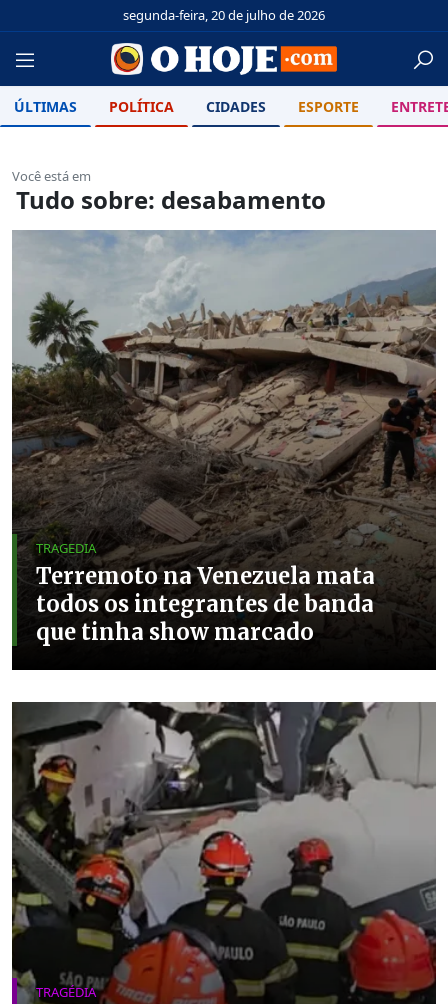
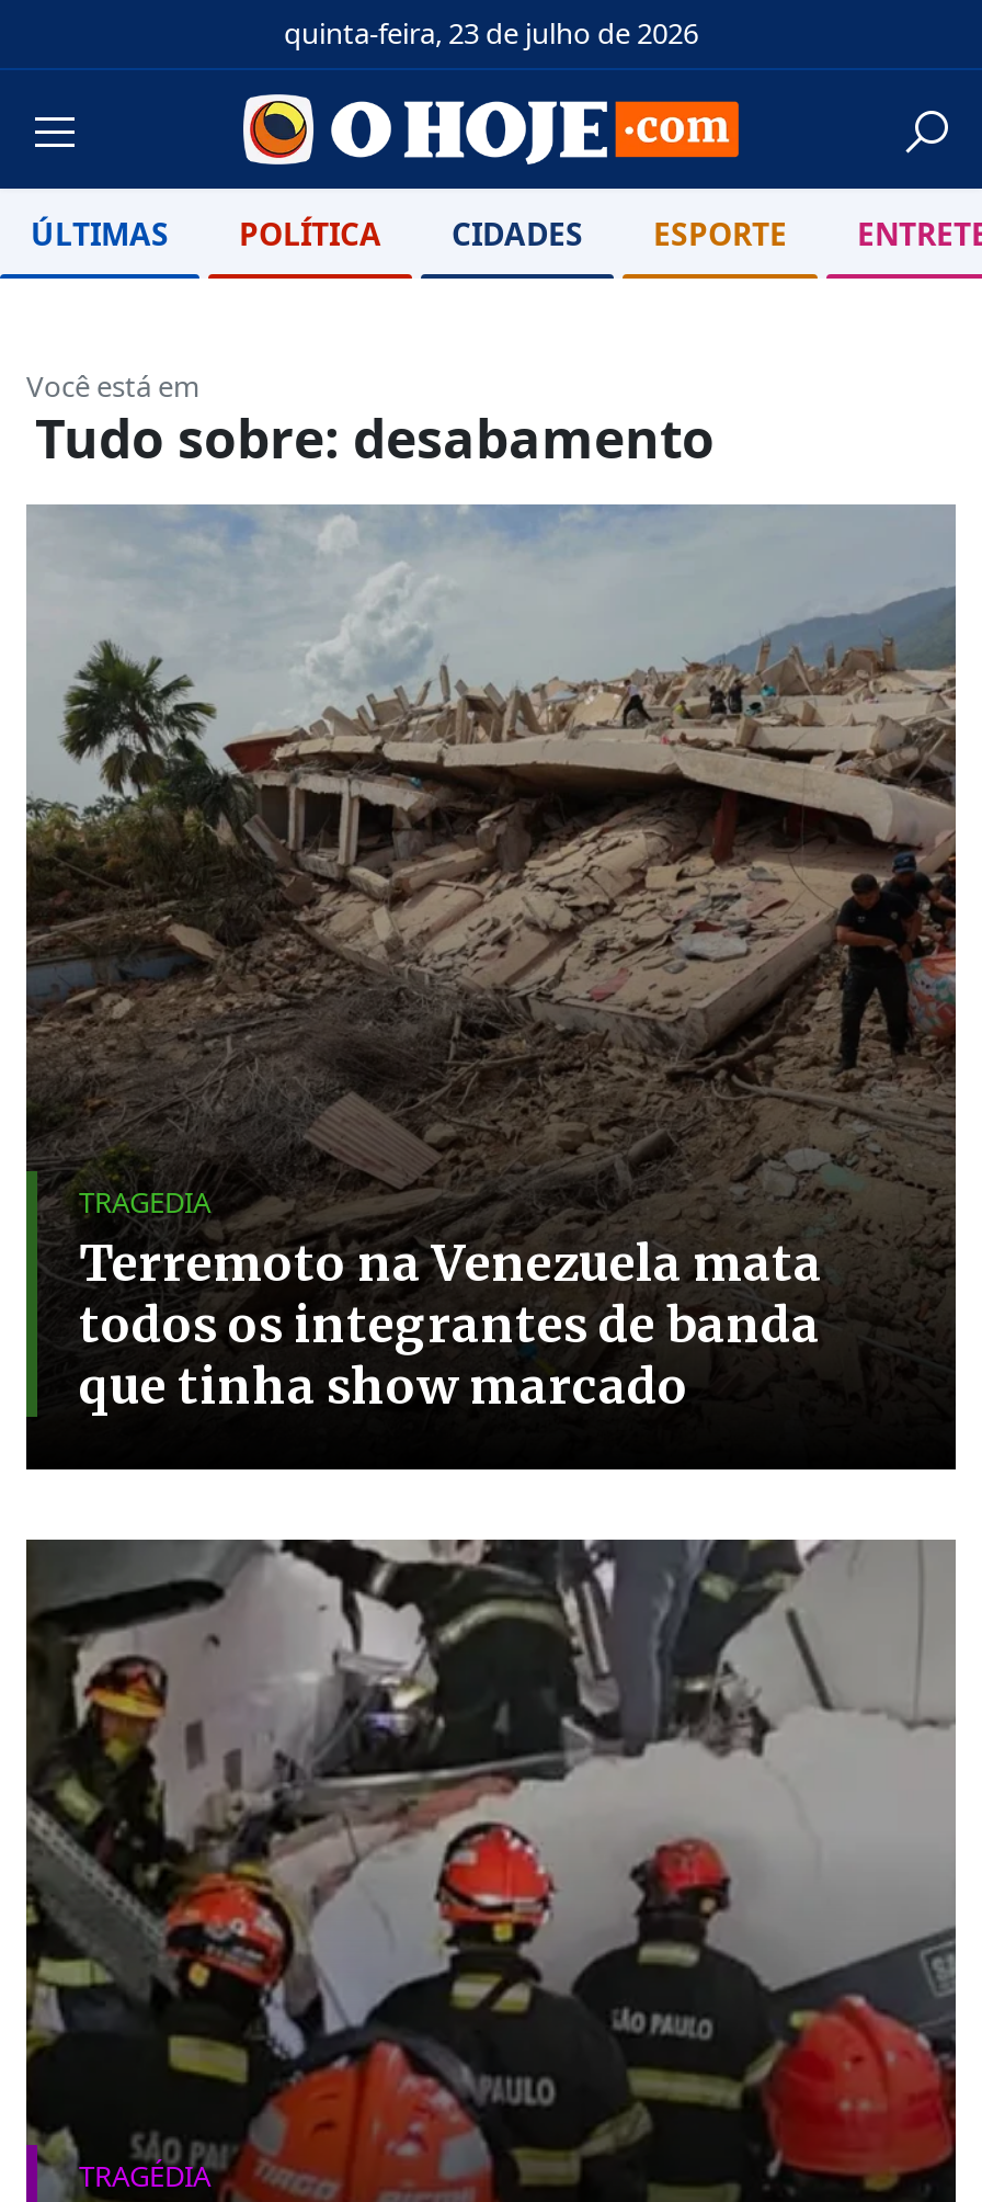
[123,6,325,24] segunda-feira, 20 de julho de 2026 -> [284,13,698,53] quinta-feira, 23 de julho de 2026

